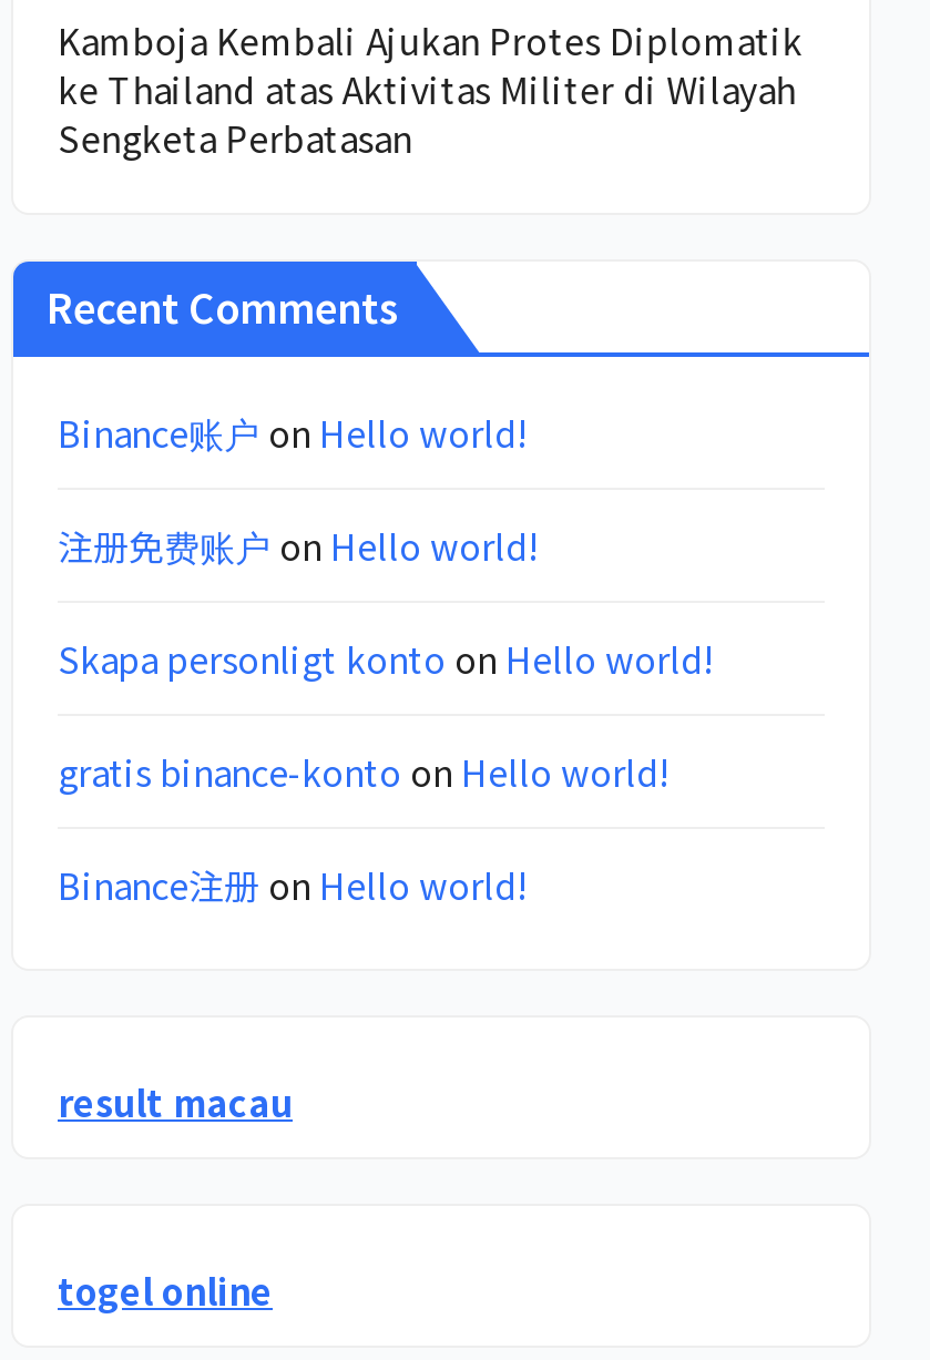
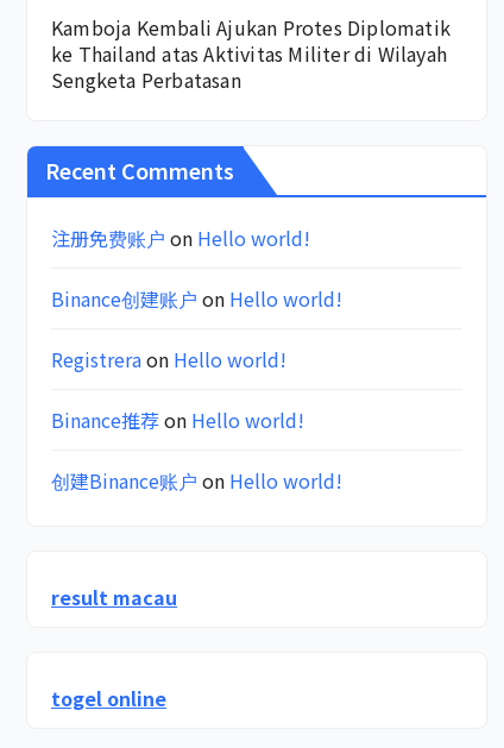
[58,406,530,459] Binance账户on Hello world! -> none
moved [58,519,541,572] -> [51,224,310,252]: 注册免费账户on Hello world!
[58,632,716,912] Skapa personligt konto on Hello world! | gratis binance-konto on Hello world! | Binance注册on Hello world! -> [51,284,342,495] Binance创建账户on Hello world! | Registrera on Hello world! | Binance推荐on Hello world! | 创建Binance账户on Hello world!

